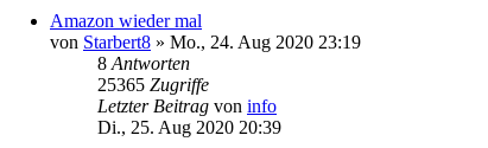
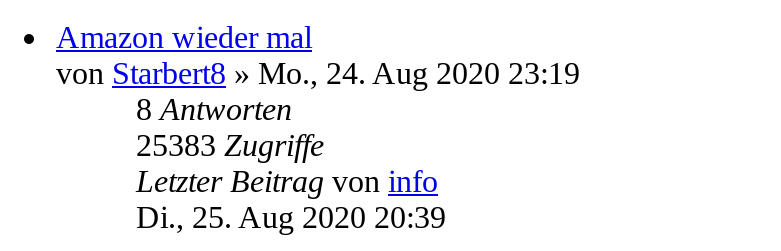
[97,74,209,95] 25365 Zugriffe -> [136,128,324,162] 25383 Zugriffe

